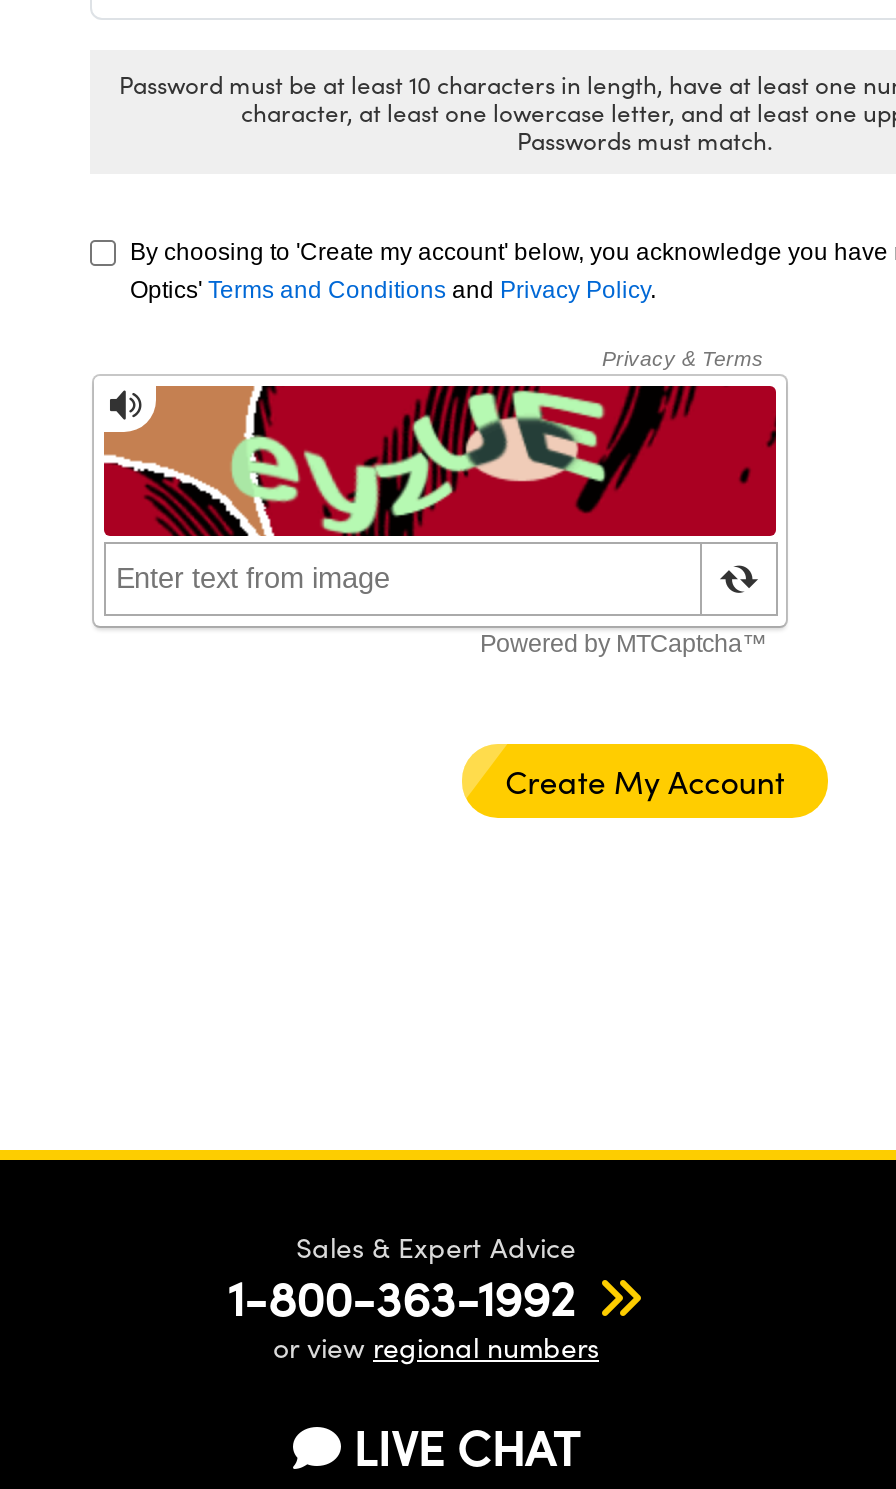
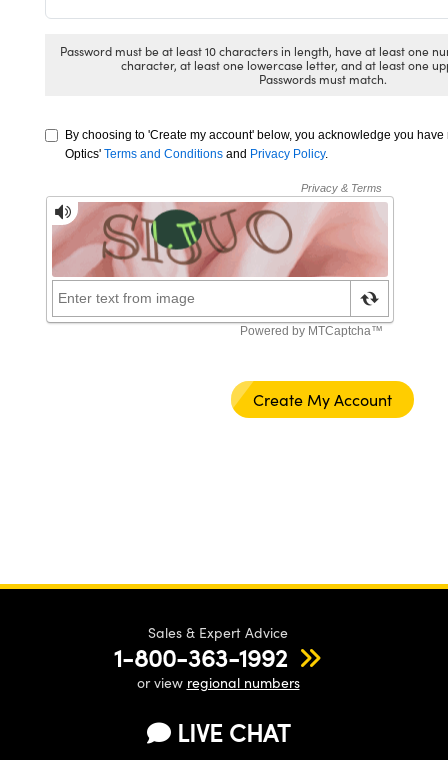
[104,384,778,538] [image] -> [53,201,388,278] [image]

